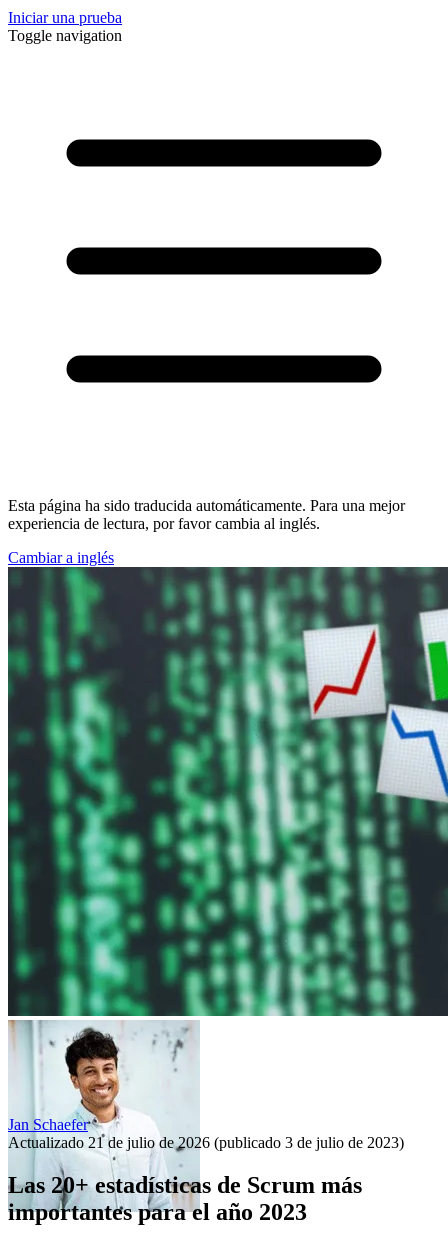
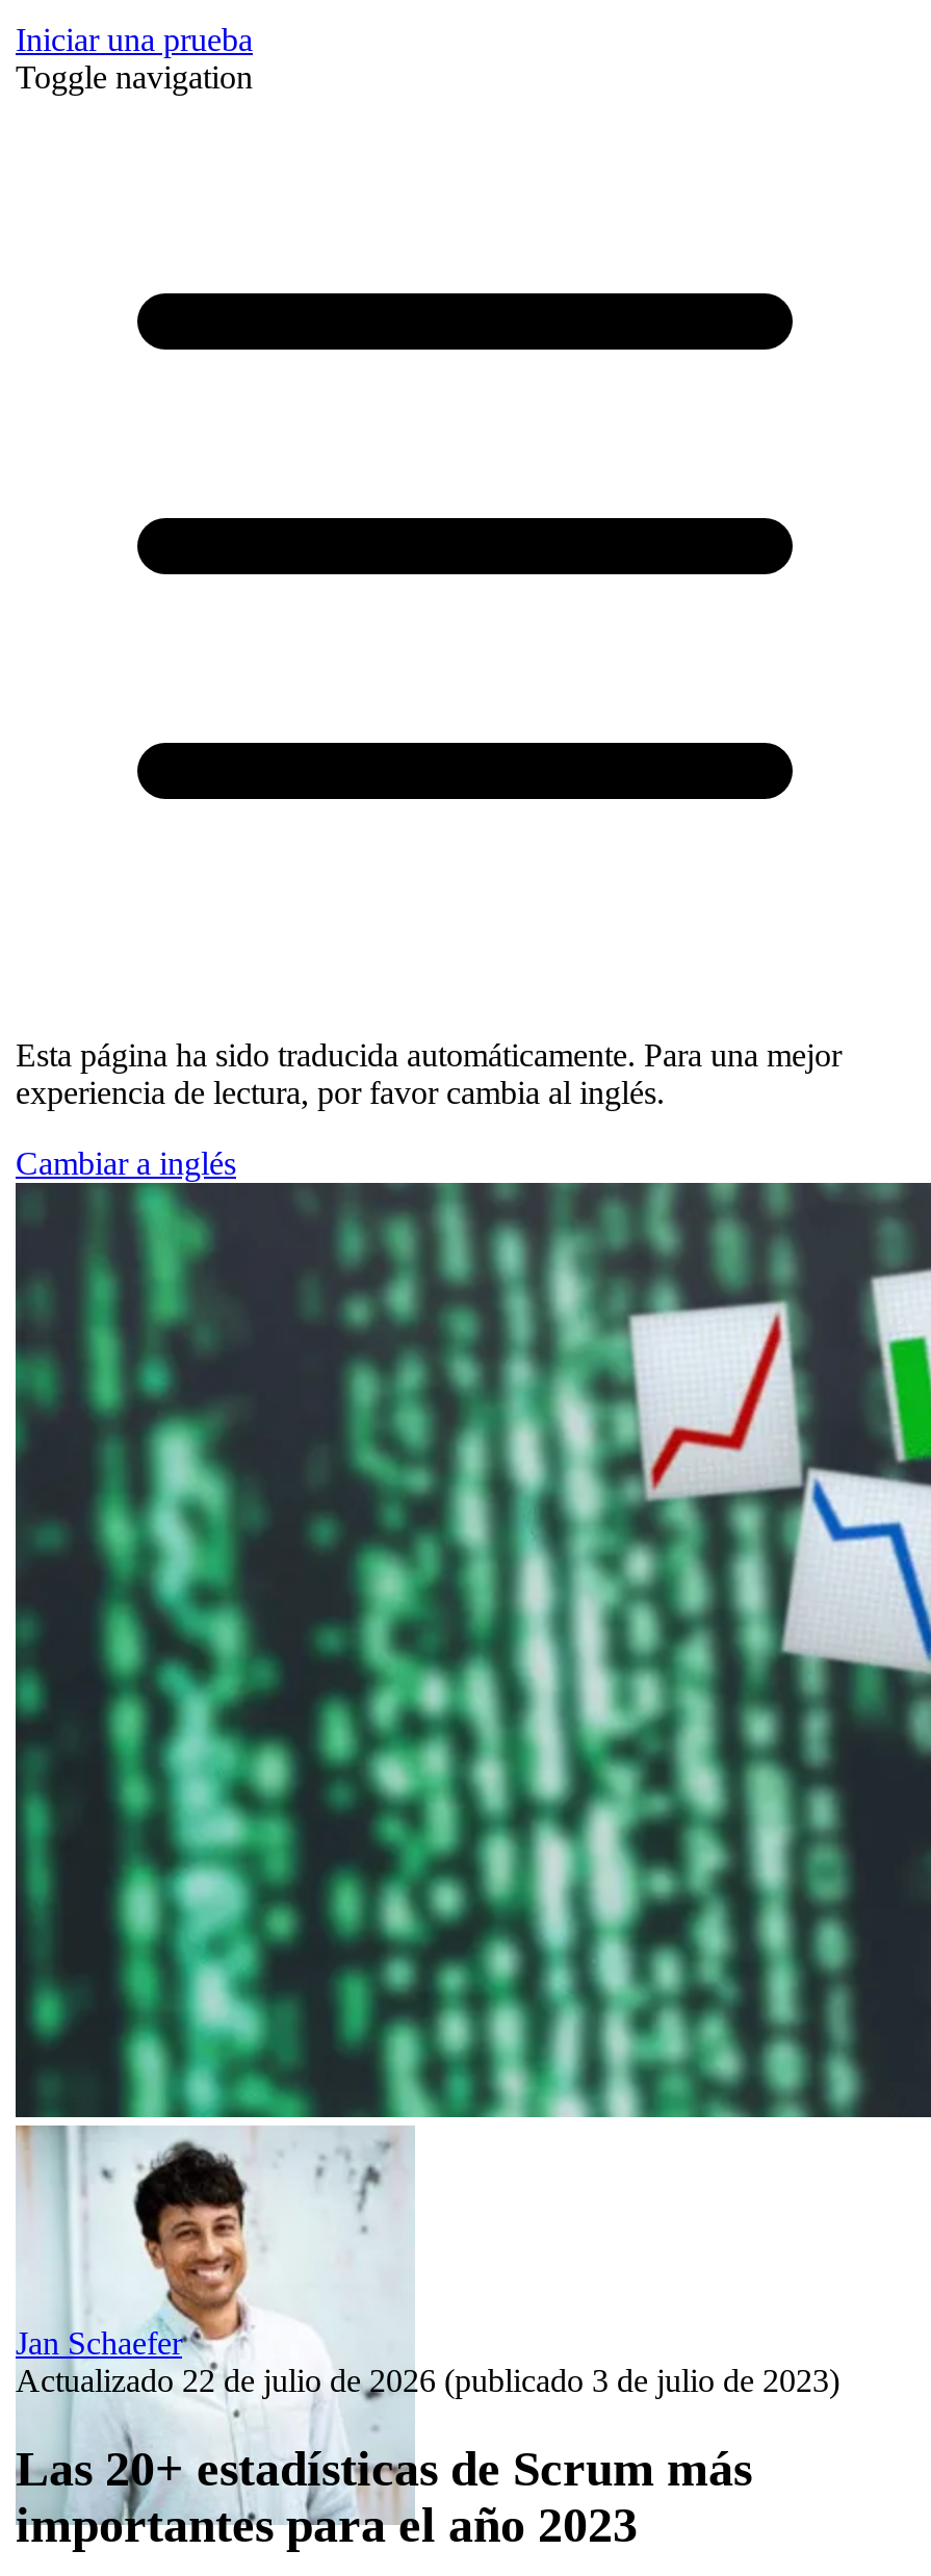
[8,1134,404,1151] Actualizado 21 de julio de 2026 (publicado 3 de julio de 2023) -> [16,2363,839,2398] Actualizado 22 de julio de 2026 (publicado 3 de julio de 2023)

